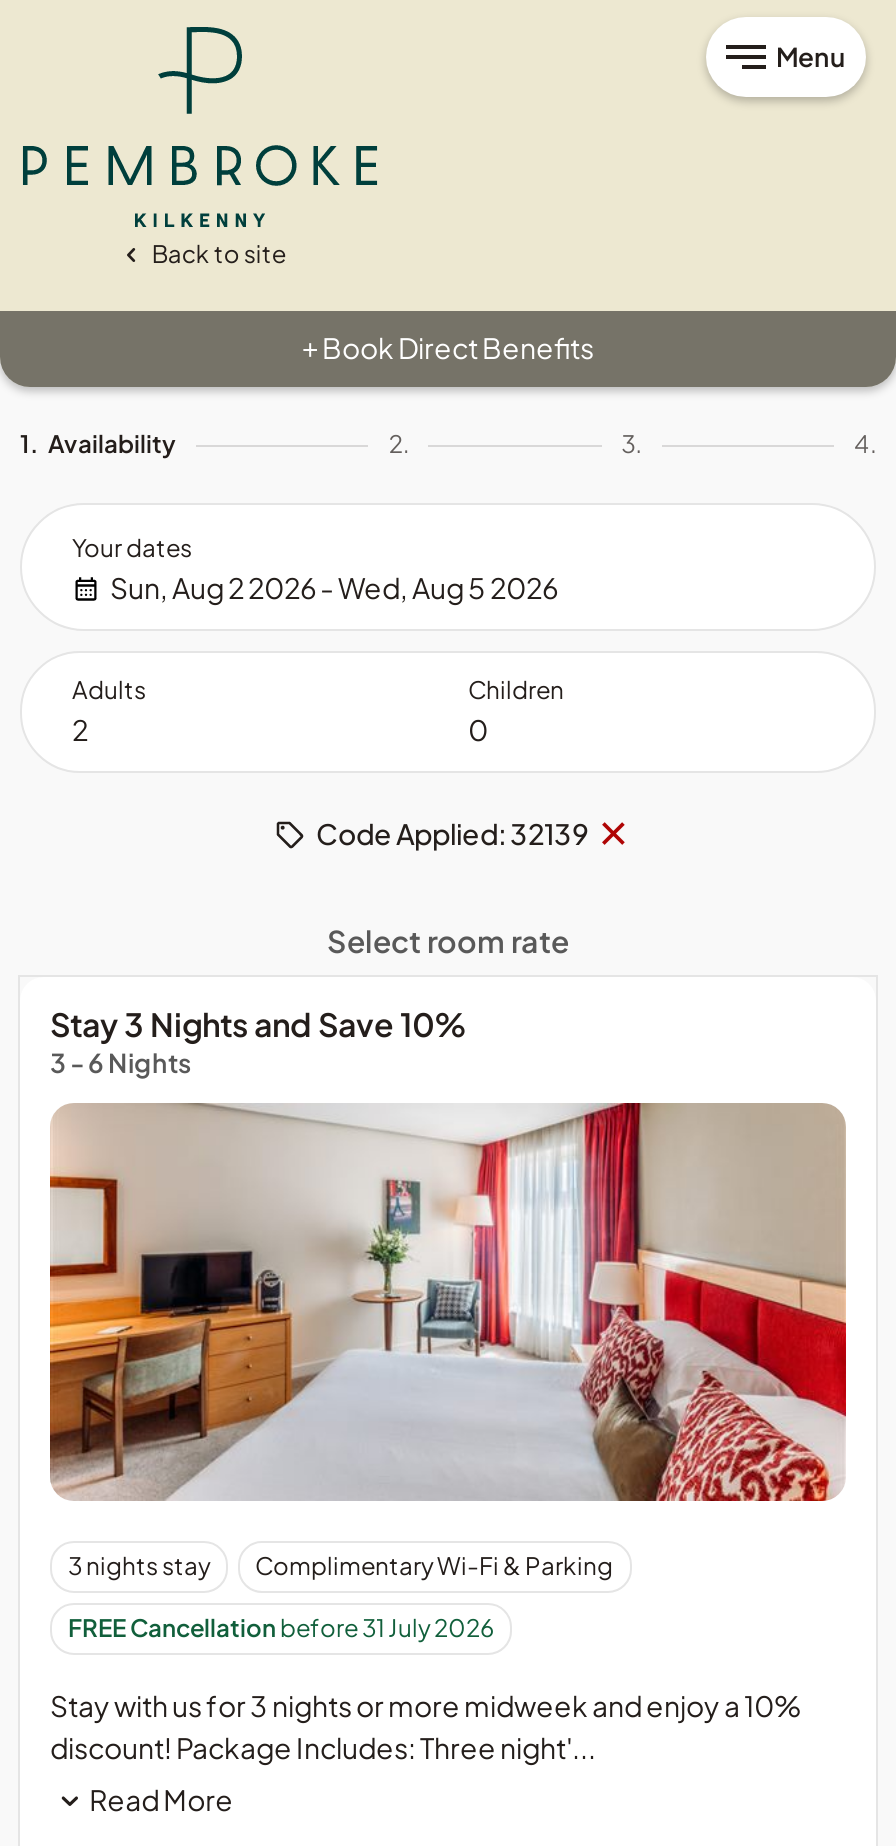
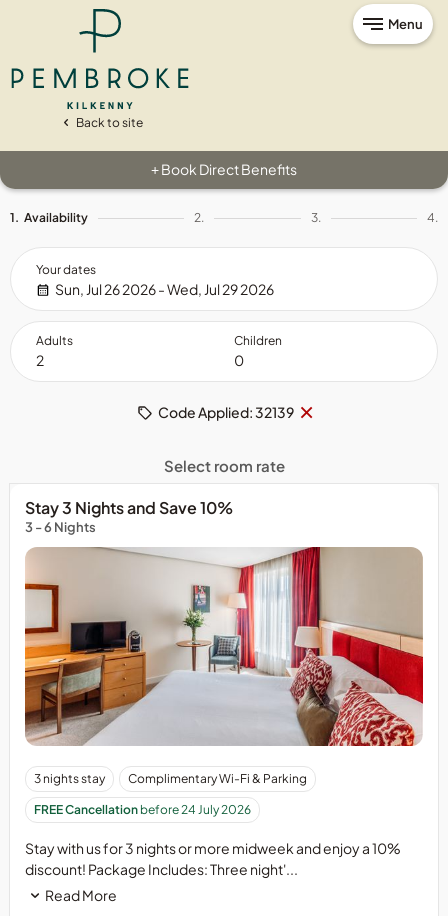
[110,569,558,605] Sun, Aug 2 2026 - Wed, Aug 5 2026 -> [55,280,274,298] Sun, Jul 26 2026 - Wed, Jul 29 2026
[68,1613,494,1643] FREE Cancellation before 31 July 2026 -> [34,802,251,817] FREE Cancellation before 24 July 2026

